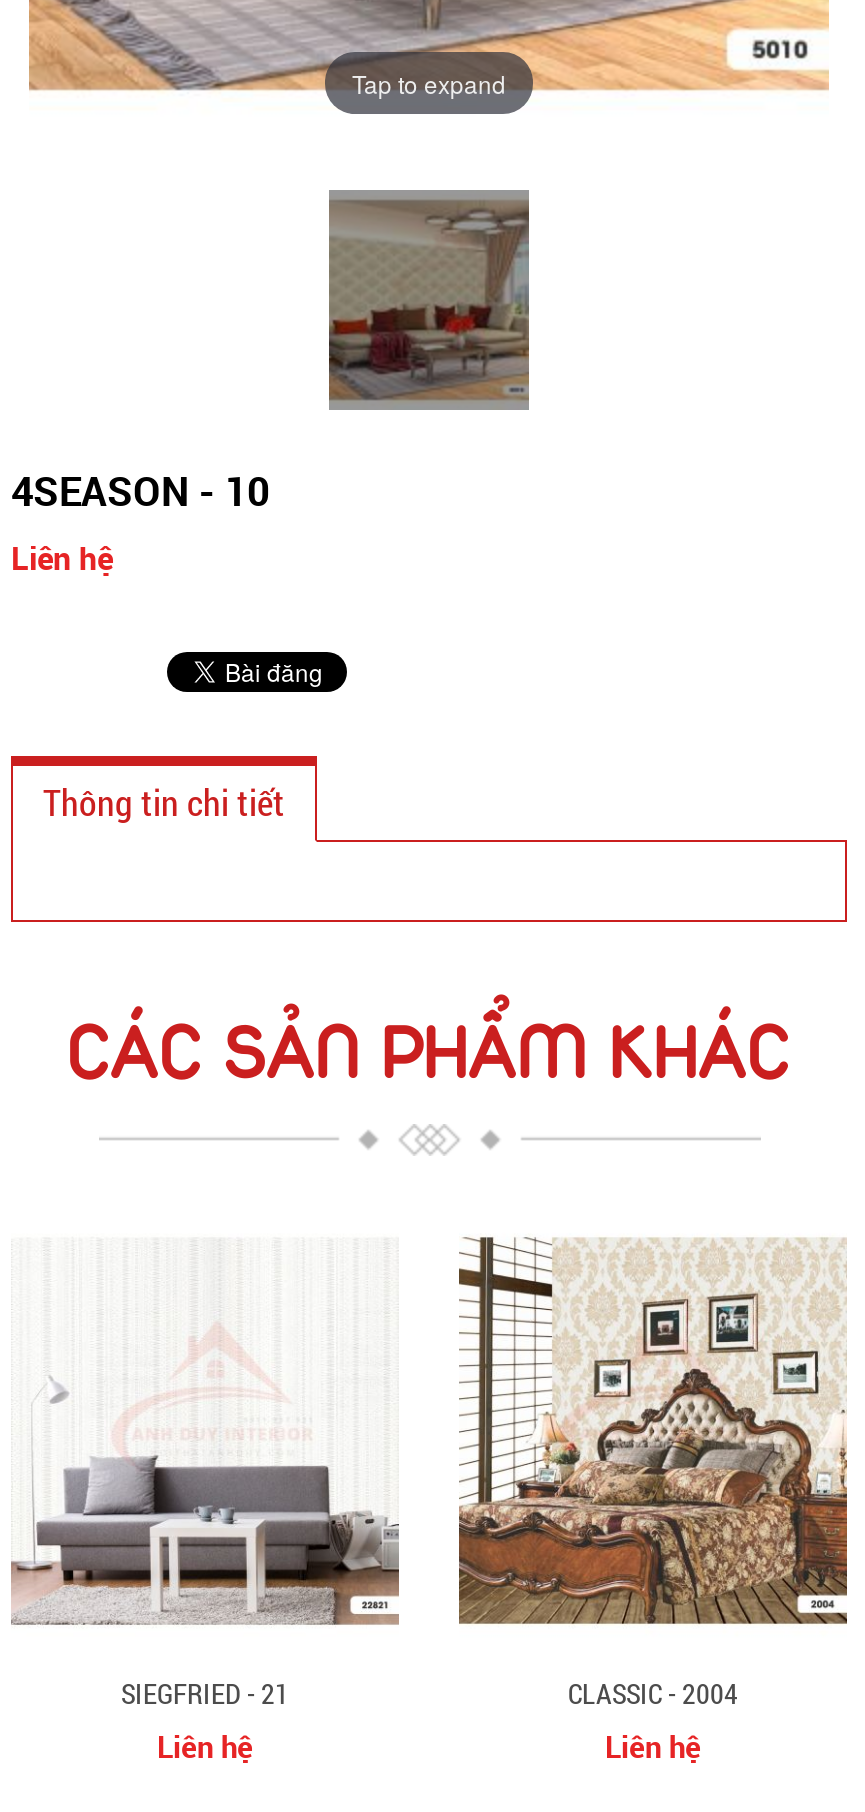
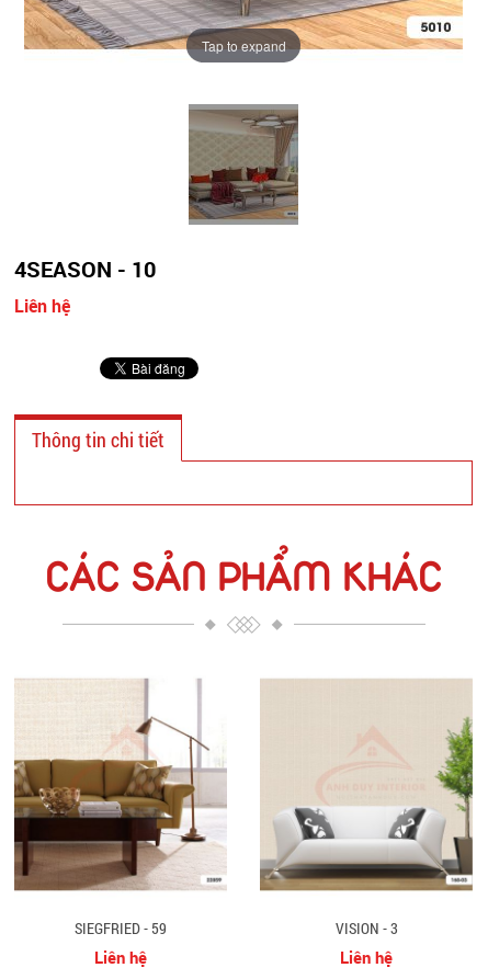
[11,1240,401,1713] [image] | SIEGFRIED - 21 -> [13,678,227,939] [image] | SIEGFRIED - 59
[457,1236,849,1713] [image] | CLASSIC - 2004 -> [260,679,474,939] [image] | VISION - 3

